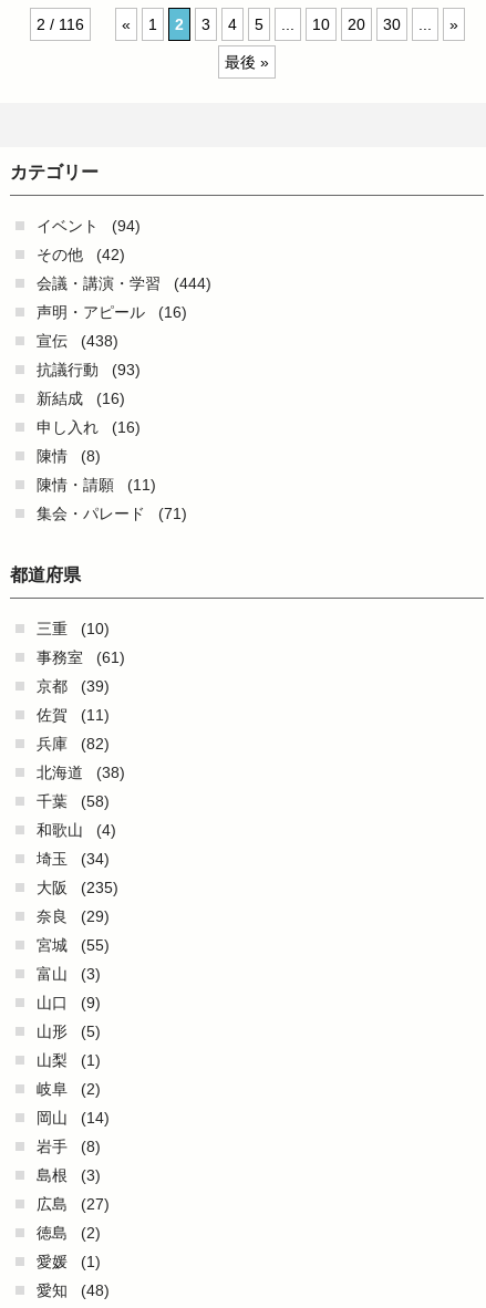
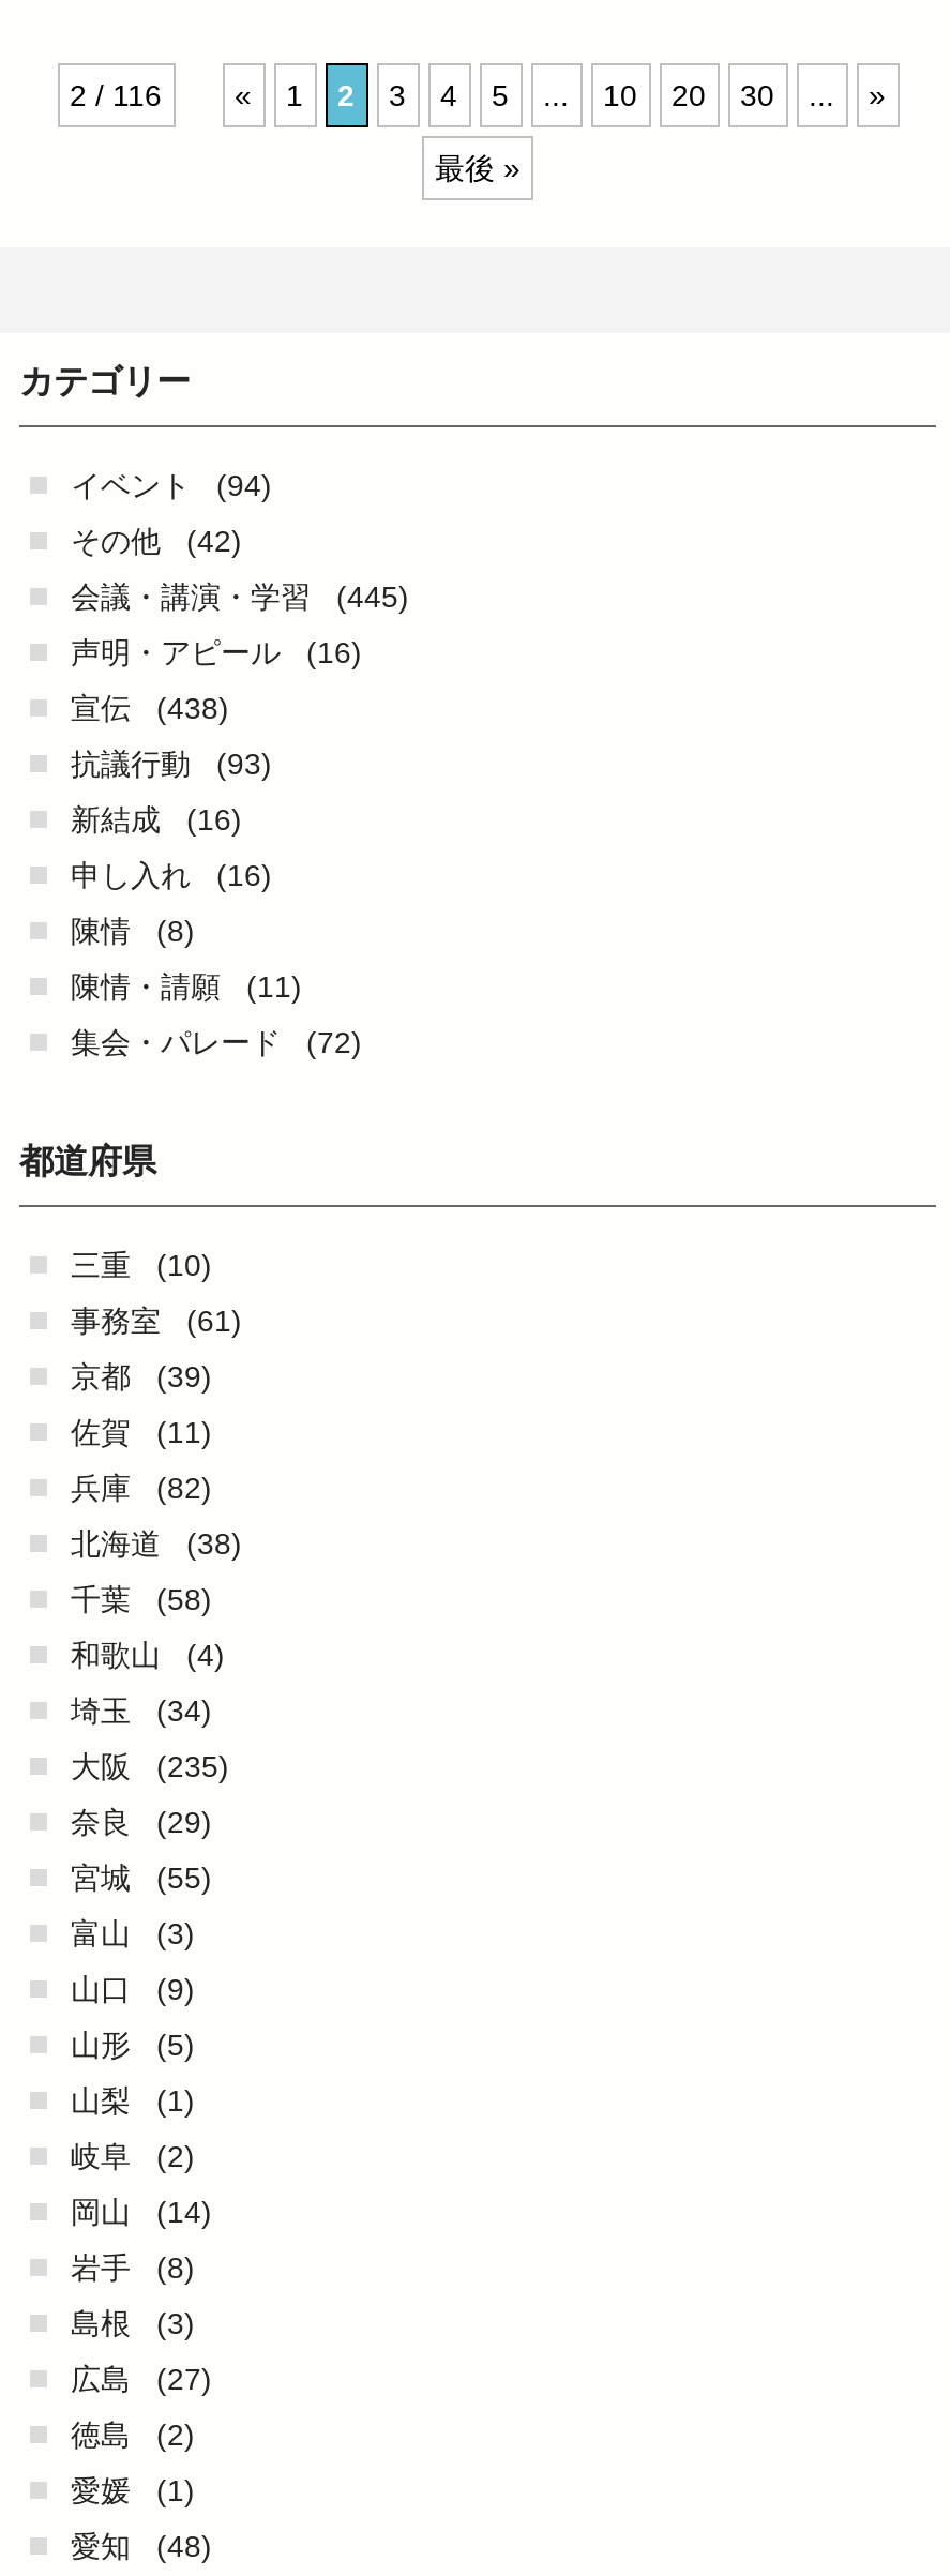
[37,274,211,292] 会議・講演・学習 (444) -> [71,579,409,614] 会議・講演・学習 (445)
[37,505,187,522] 集会・パレード (71) -> [71,1025,362,1059] 集会・パレード (72)

